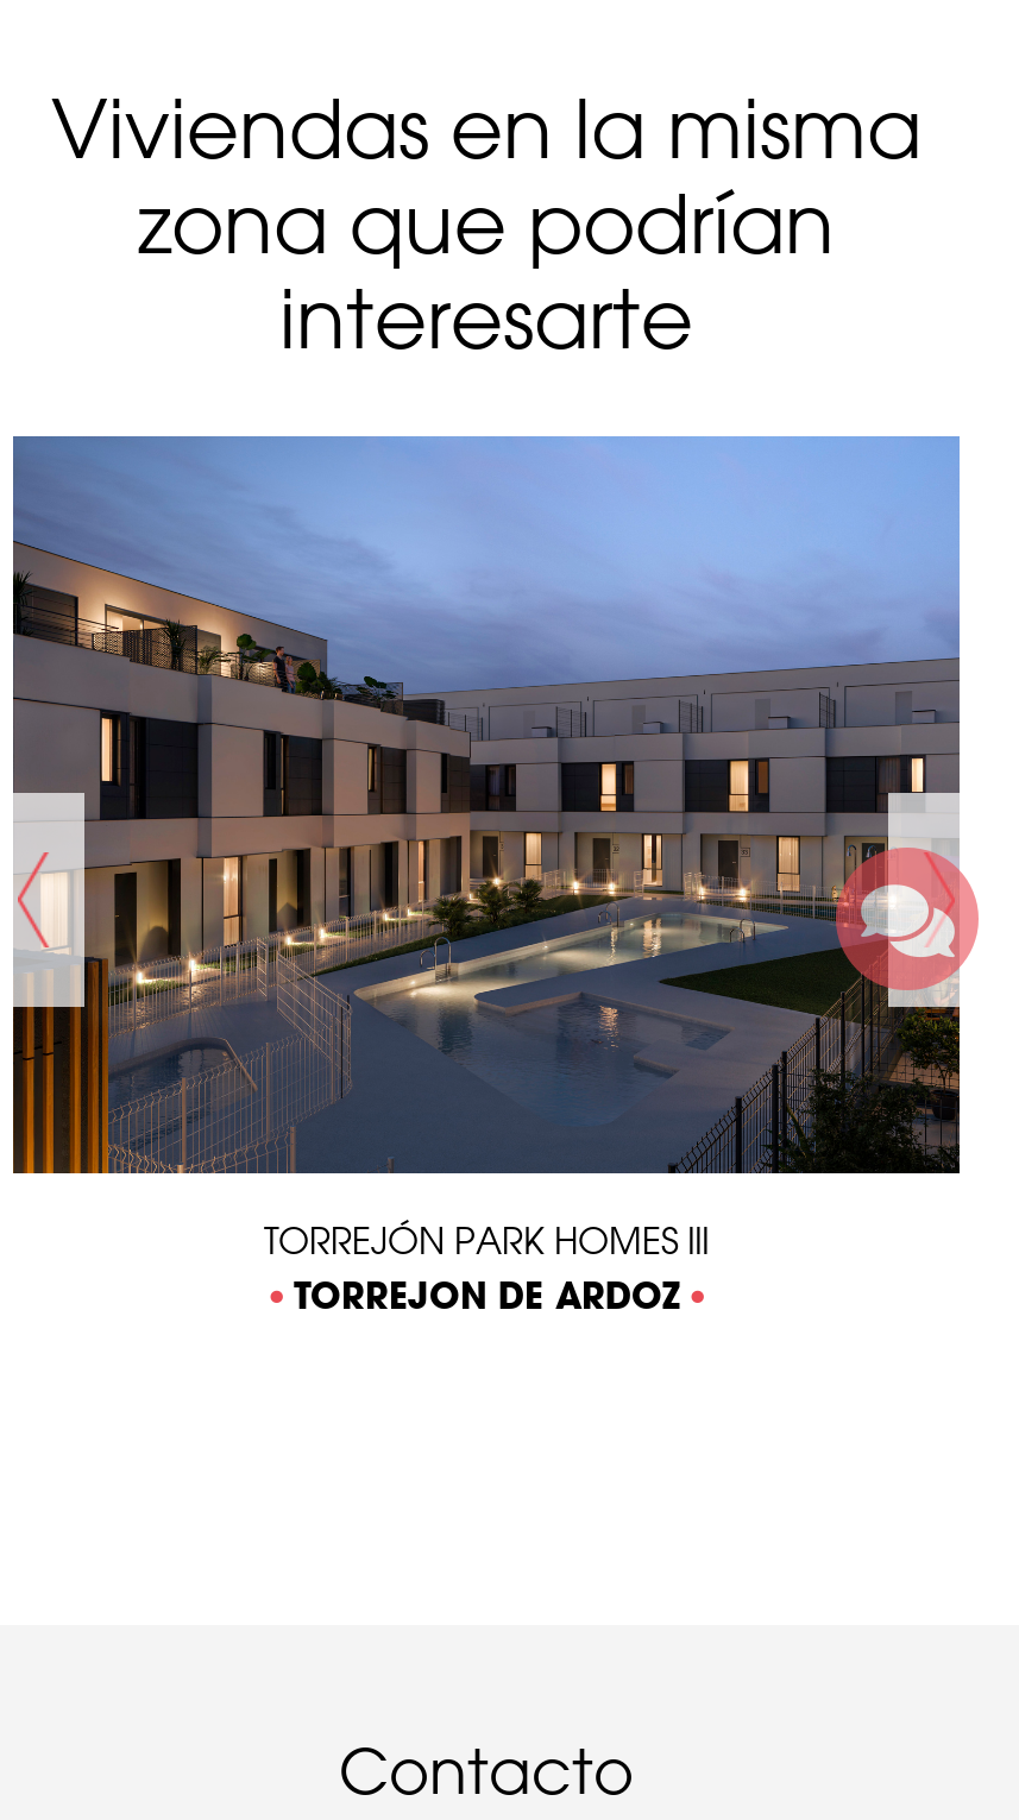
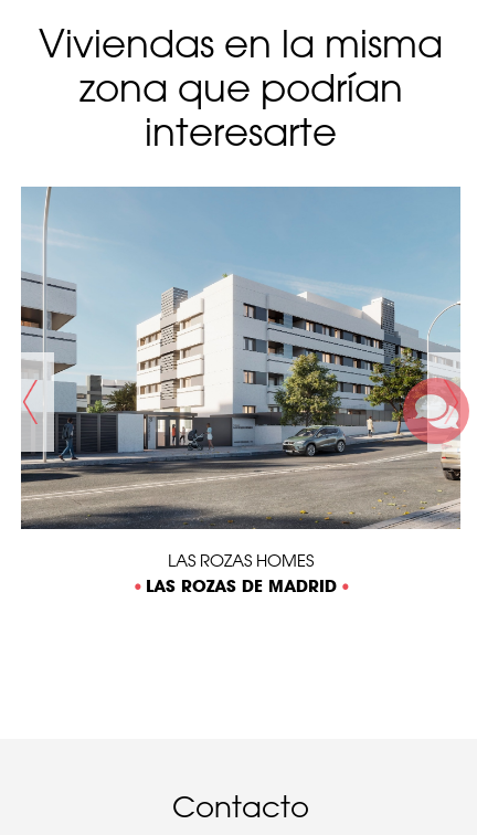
[11,437,962,1317] [image] | TORREJÓN PARK HOMES III | TORREJON DE ARDOZ -> [20,187,462,596] [image] | LAS ROZAS HOMES | LAS ROZAS DE MADRID

